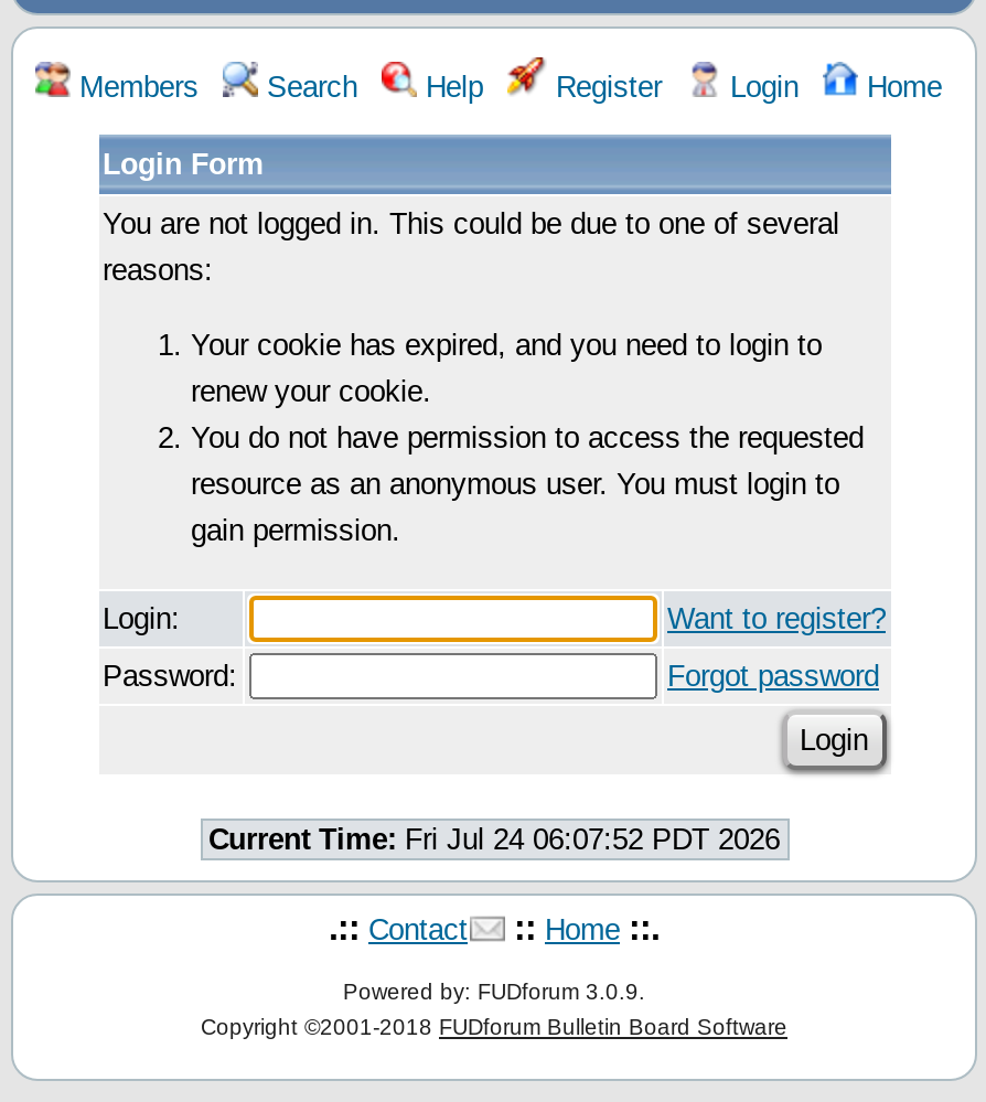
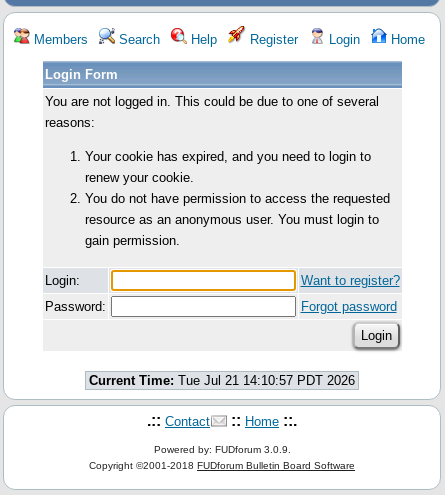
[208,823,780,856] Current Time: Fri Jul 24 06:07:52 PDT 2026 -> [89,373,355,388] Current Time: Tue Jul 21 14:10:57 PDT 2026

